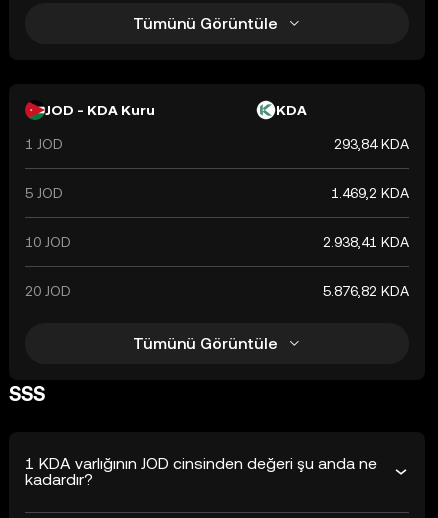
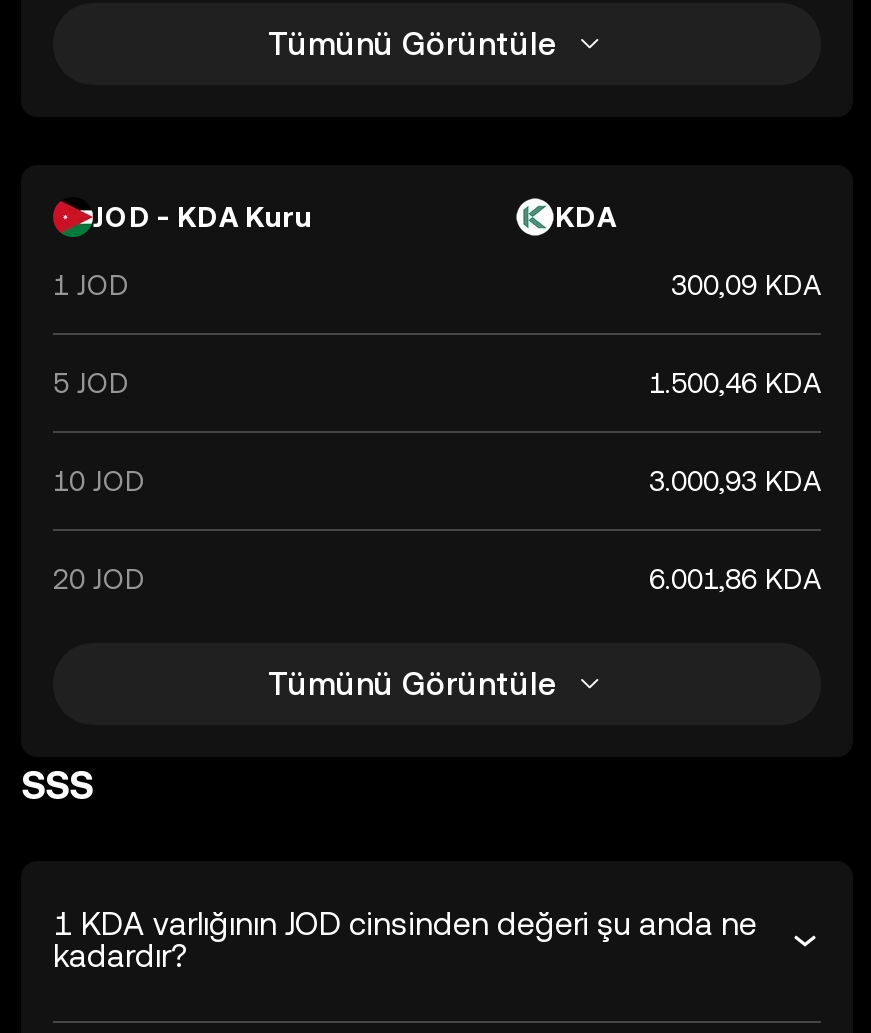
[334,136,409,152] 293,84 KDA -> [671,269,821,301] 300,09 KDA
[331,185,409,201] 1.469,2 KDA -> [649,367,821,399] 1.500,46 KDA
[323,234,409,250] 2.938,41 KDA -> [649,465,821,497] 3.000,93 KDA
[323,283,409,299] 5.876,82 KDA -> [649,563,821,595] 6.001,86 KDA

